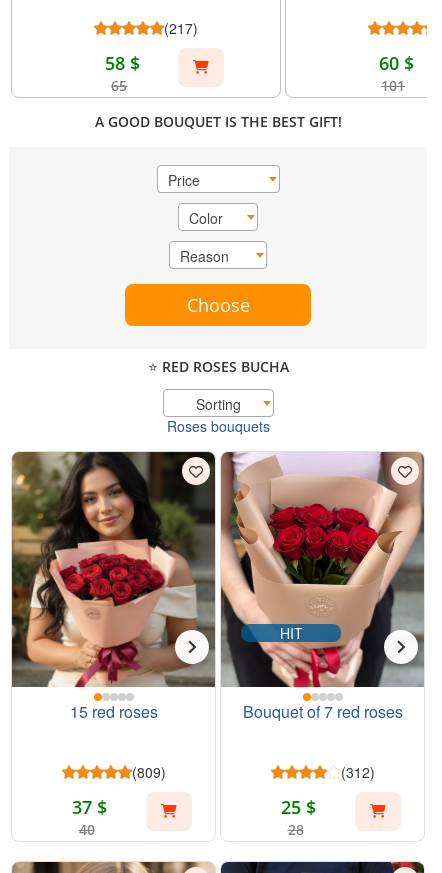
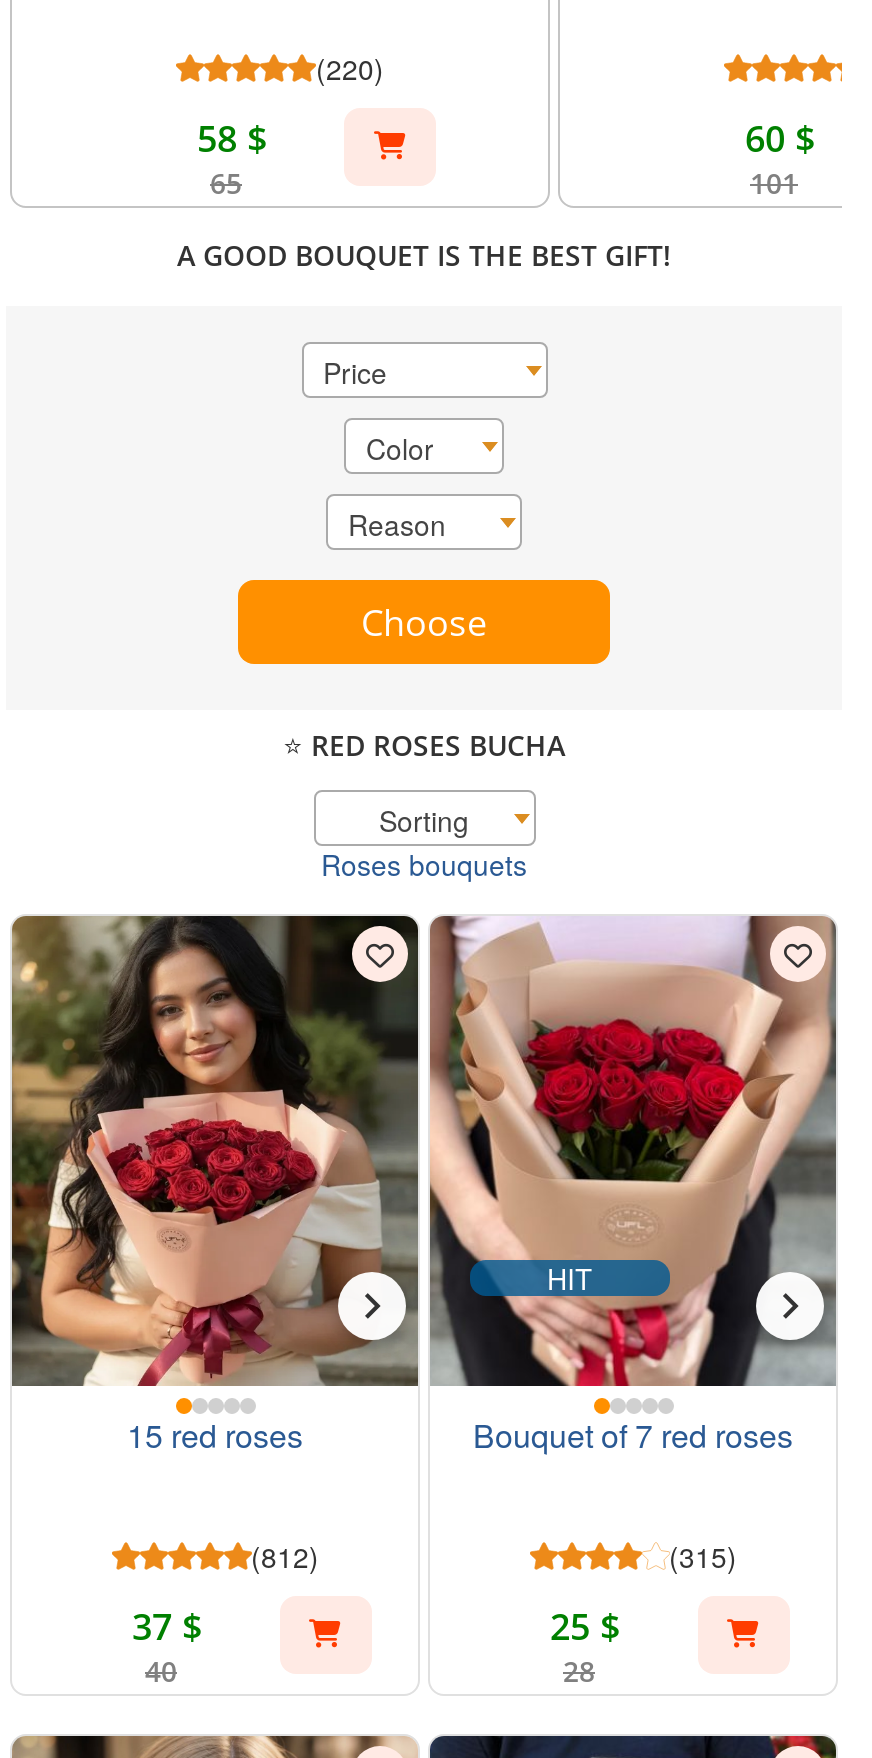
[164,18,198,38] (217) -> [316,48,384,88] (220)
[131,762,165,782] (809) -> [251,1536,319,1576] (812)
[340,762,374,782] (312) -> [669,1536,737,1576] (315)

